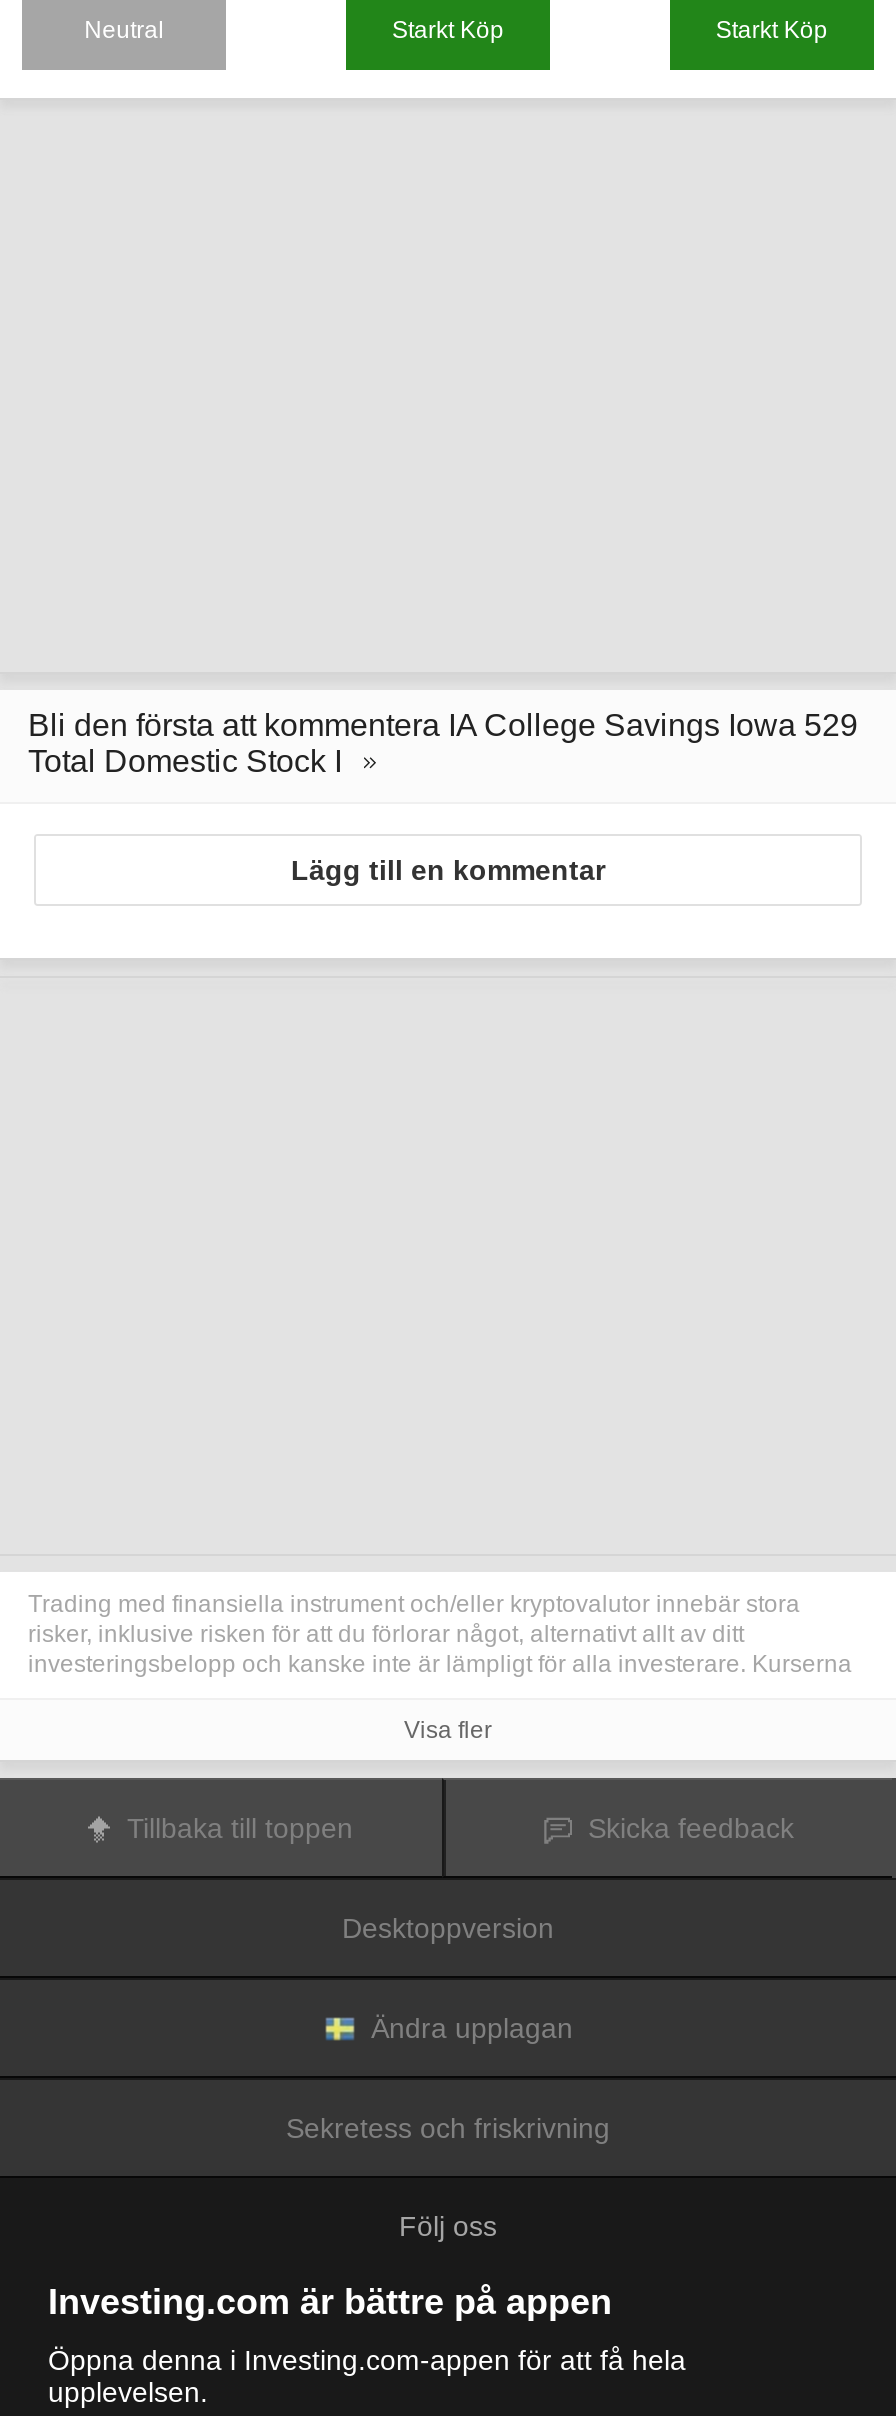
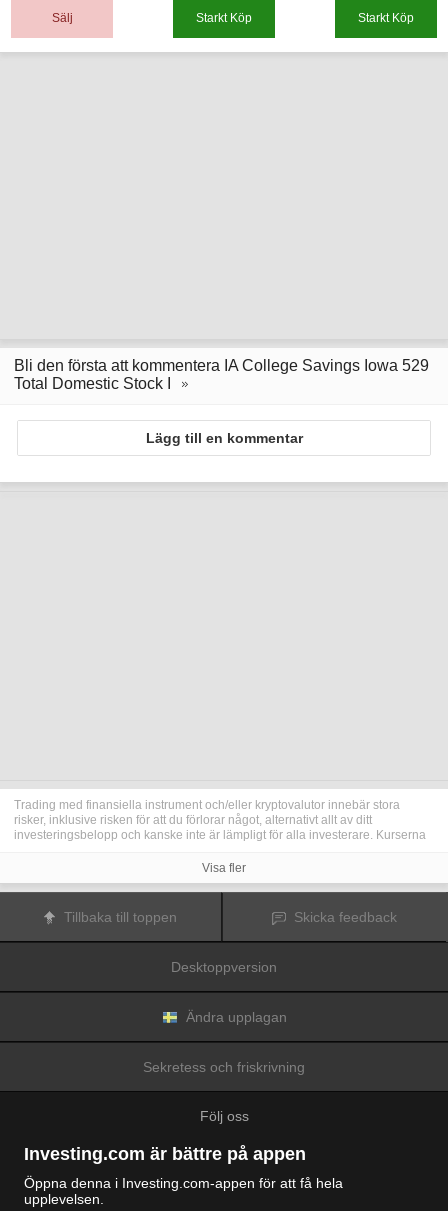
[84,16,164,44] Neutral -> [52,11,73,25] Sälj

